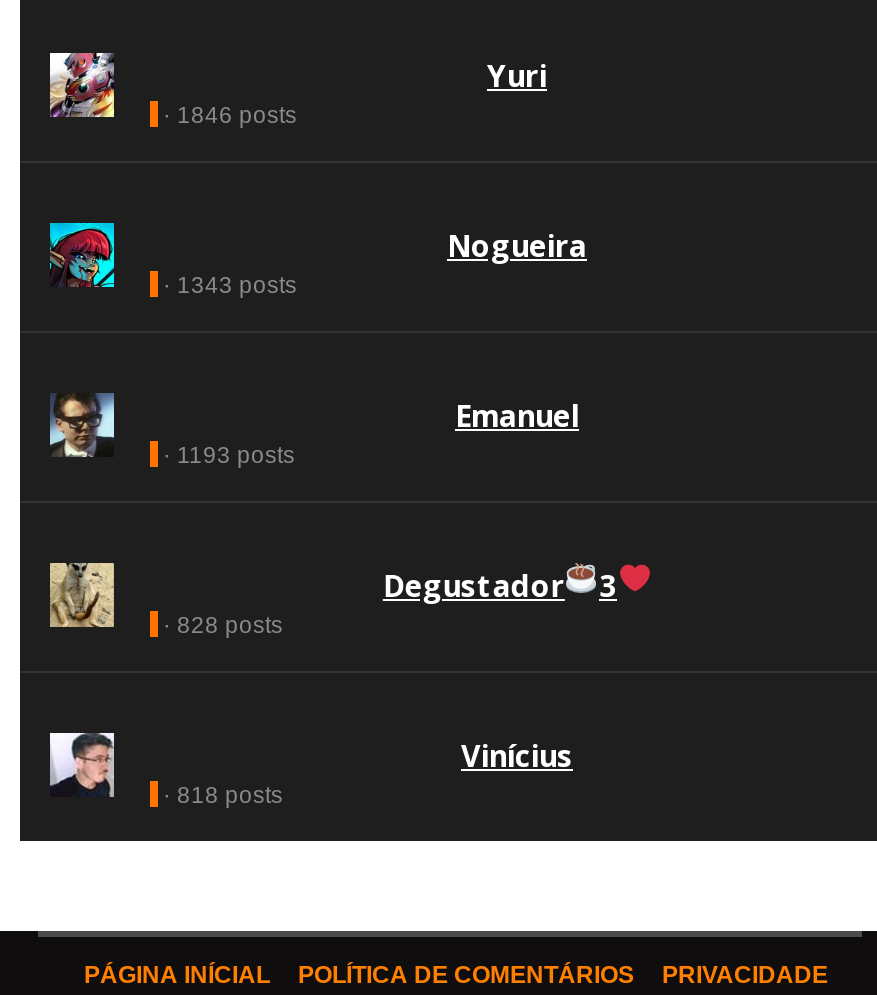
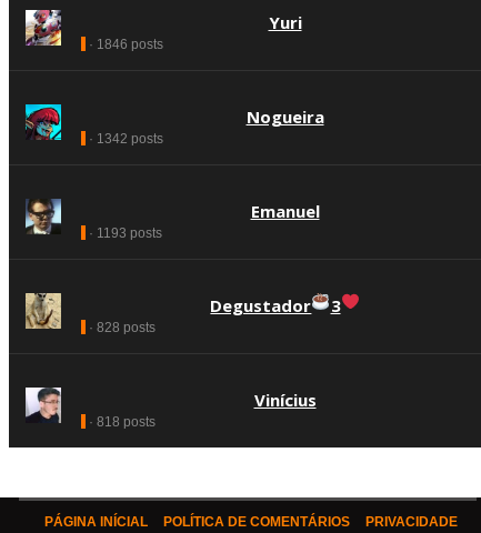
[157,272,297,298] · 1343 posts -> [85,131,163,146] · 1342 posts

